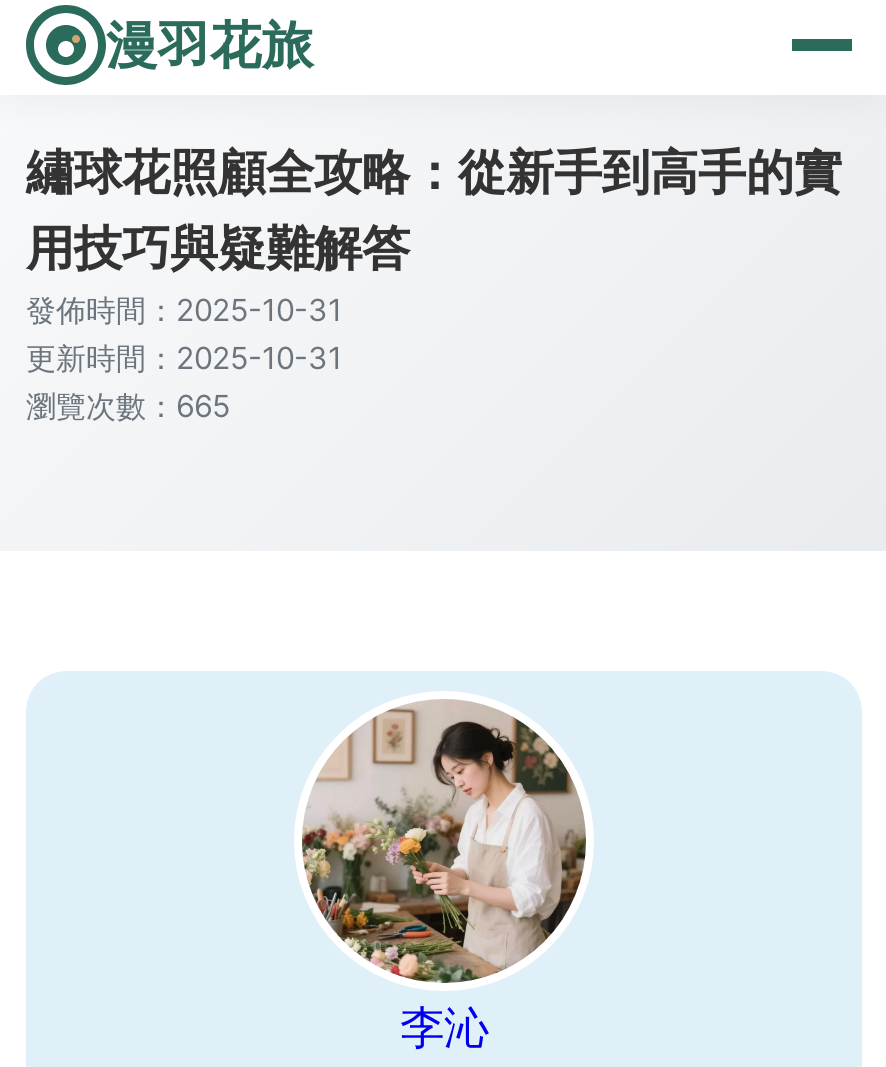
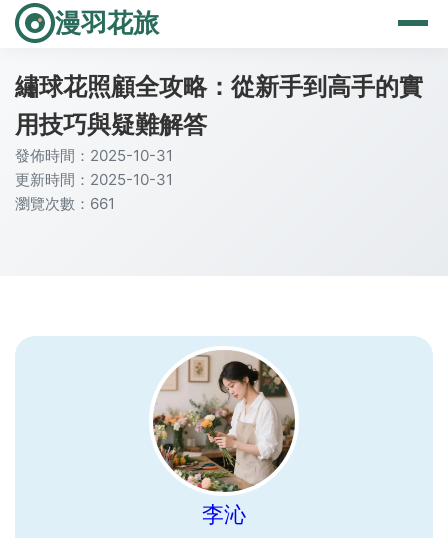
[26,387,230,425] 瀏覽次數：665 -> [15,194,115,213] 瀏覽次數：661

